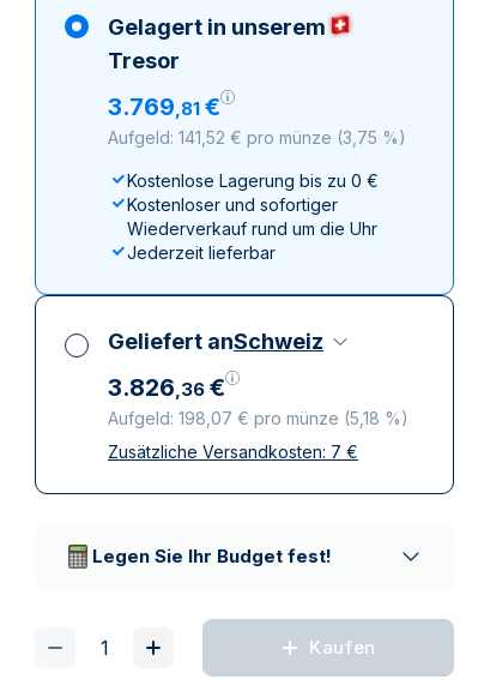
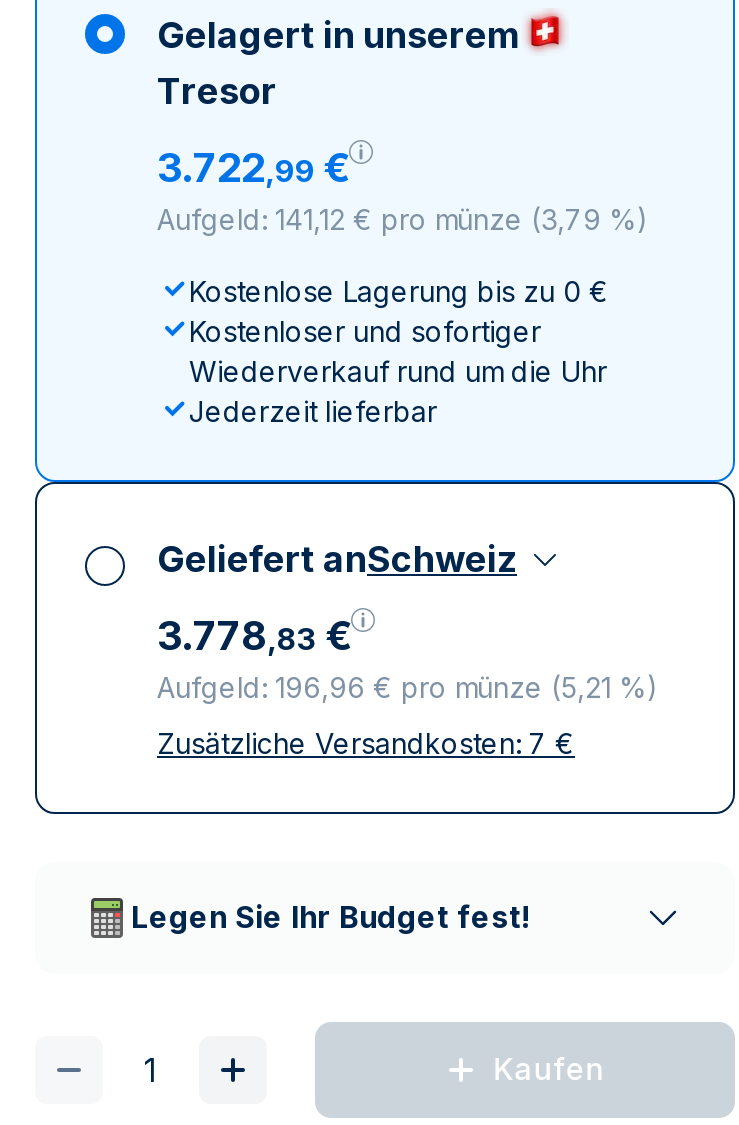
[108,92,220,121] 3.769,81 € -> [157,144,349,192] 3.722,99 €
[108,127,406,148] Aufgeld: 141,52 € pro münze (3,75 %) -> [157,202,649,236] Aufgeld: 141,12 € pro münze (3,79 %)
[108,373,225,402] 3.826,36 € -> [157,612,351,660] 3.778,83 €
[108,408,409,428] Aufgeld: 198,07 € pro münze (5,18 %) -> [157,670,659,704] Aufgeld: 196,96 € pro münze (5,21 %)

